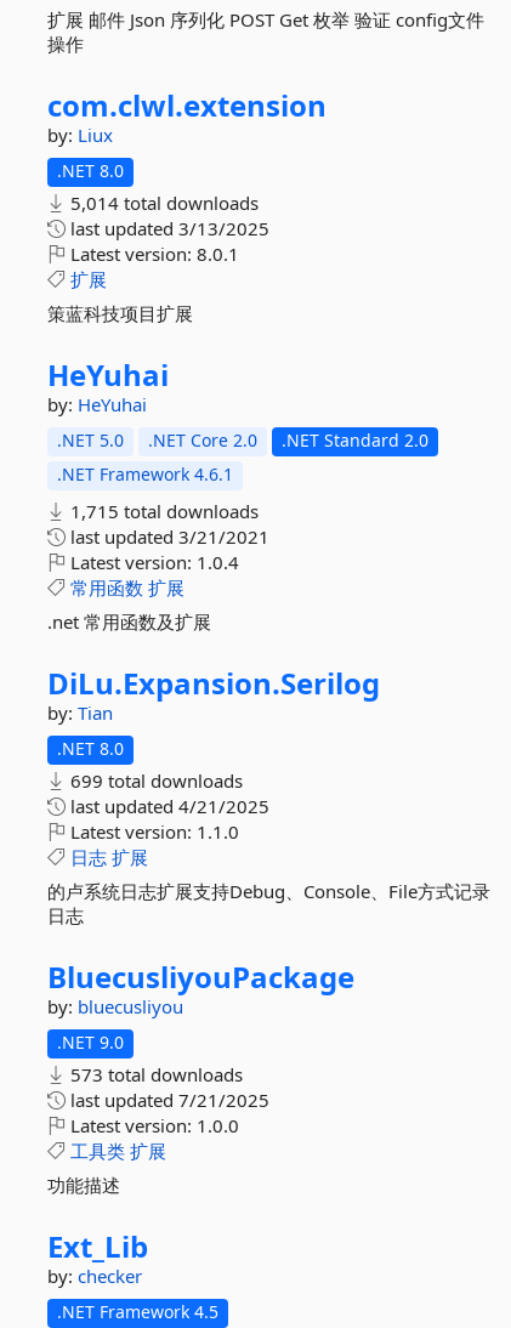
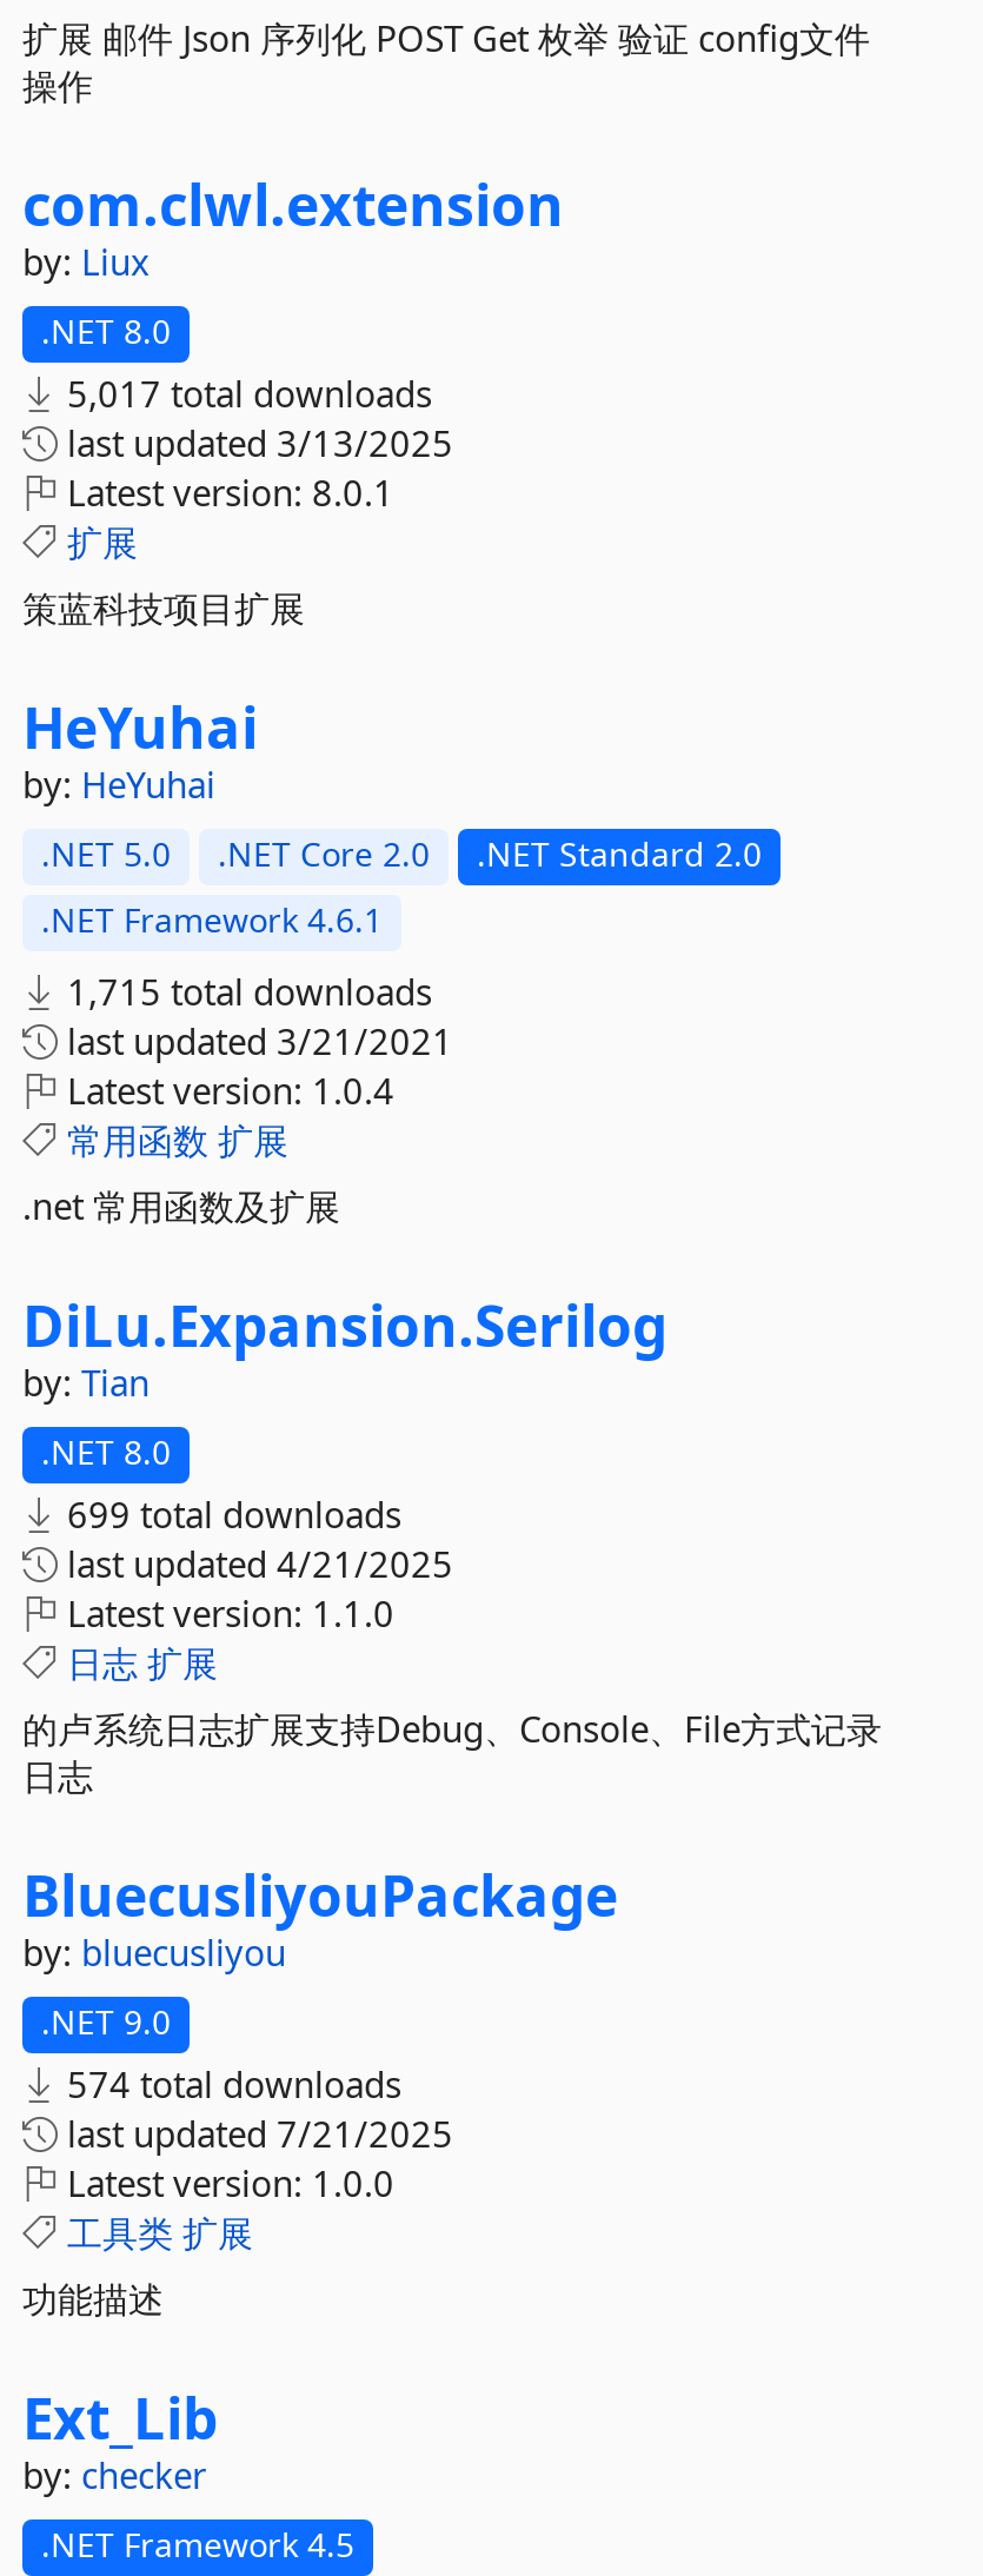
[66,191,259,215] 5,014 total downloads -> [58,370,432,417] 5,017 total downloads
[66,1062,243,1086] 573 total downloads -> [58,2060,401,2107] 574 total downloads

